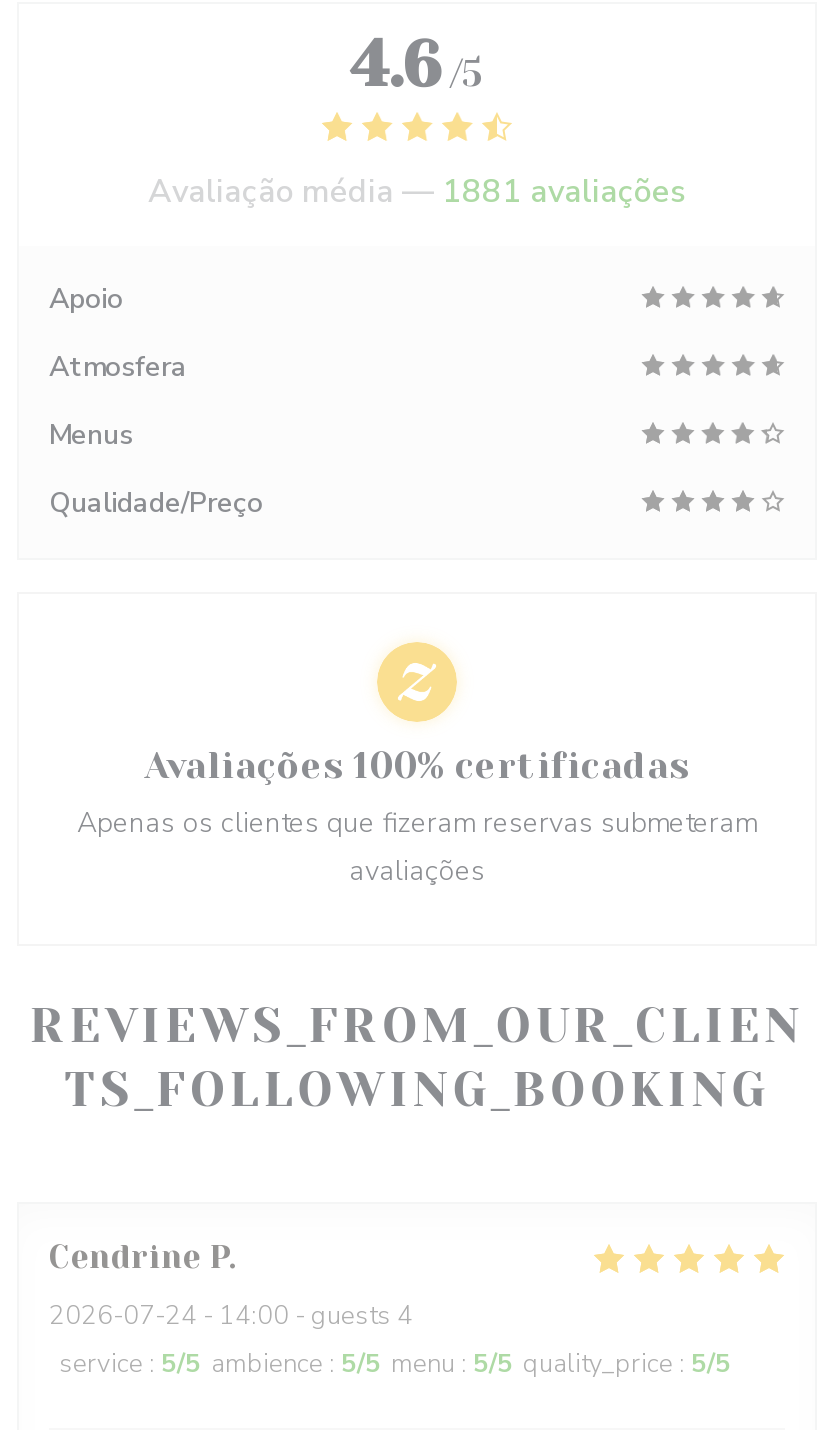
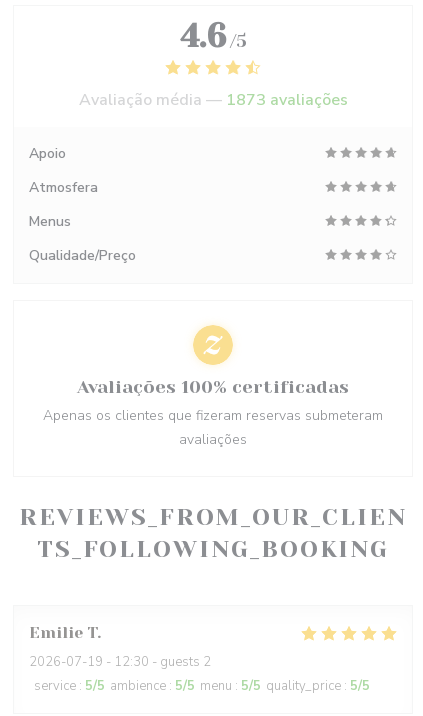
[148,170,686,214] Avaliação média — 1881 avaliações -> [78,89,347,111] Avaliação média — 1873 avaliações
[49,1238,229,1276] Cendrine P -> [29,623,97,642] Emilie T
[49,1298,413,1334] 2026-07-24 - 14:00 - guests 4 -> [29,653,211,671] 2026-07-19 - 12:30 - guests 2

